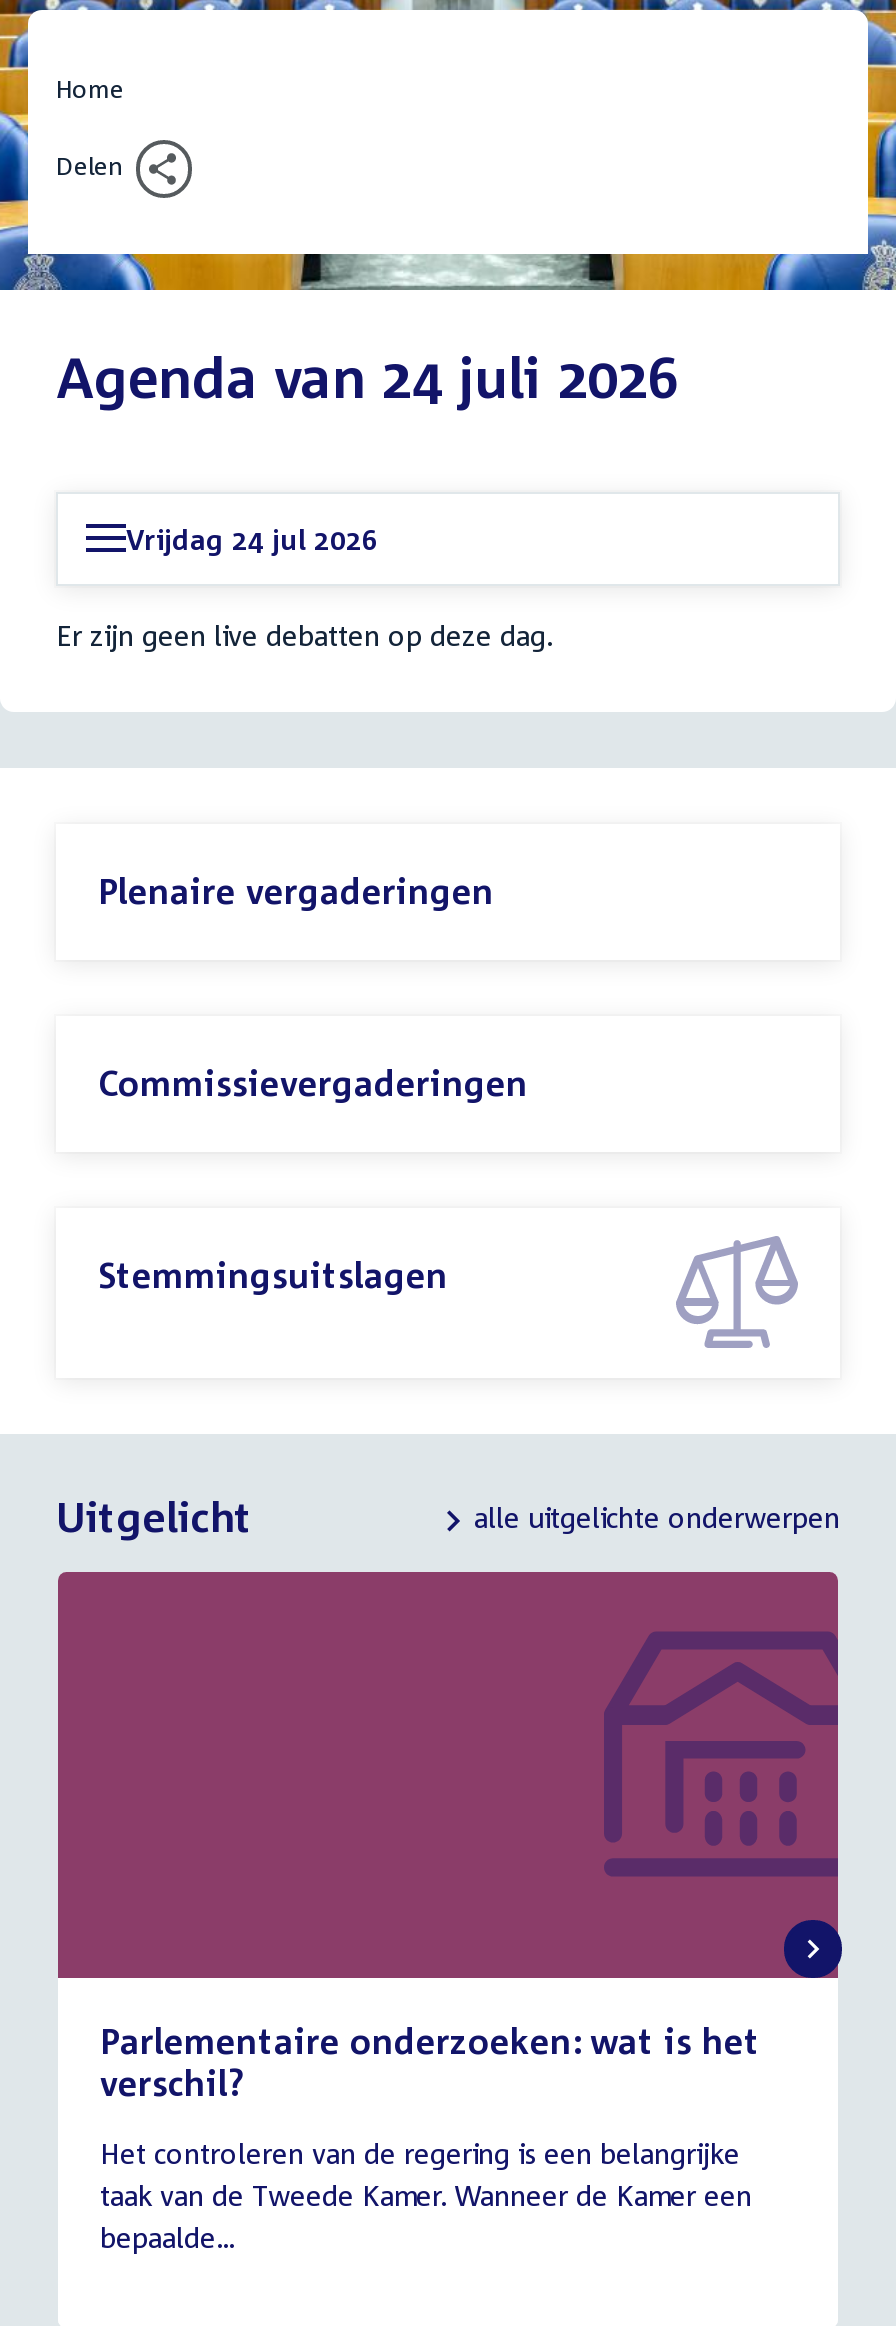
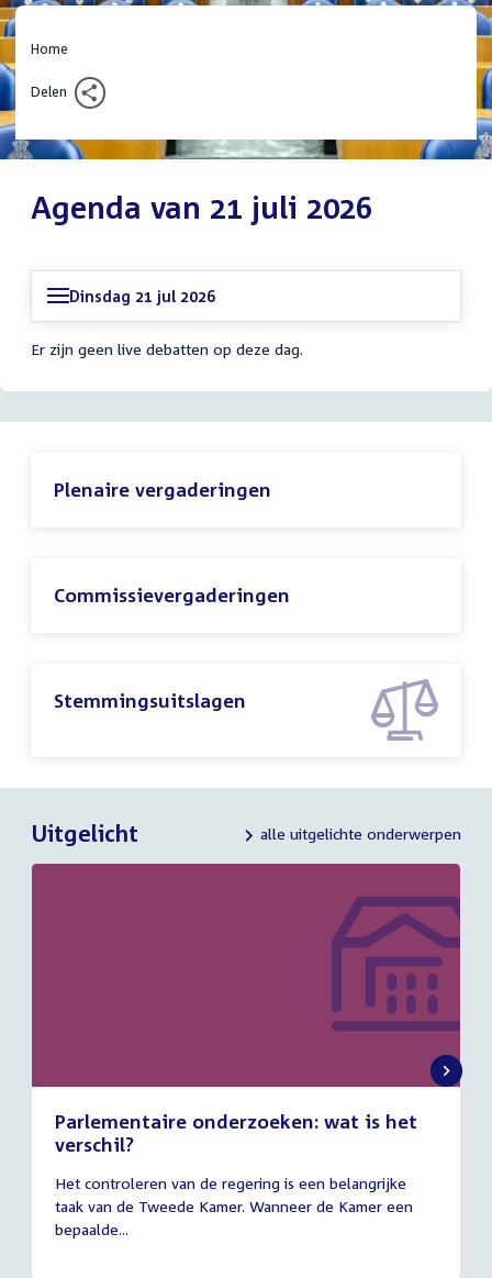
[56,343,678,409] Agenda van 24 juli 2026 -> [31,189,372,225] Agenda van 21 juli 2026
[126,521,378,555] Vrijdag 24 jul 2026 -> [69,286,215,305] Dinsdag 21 jul 2026

